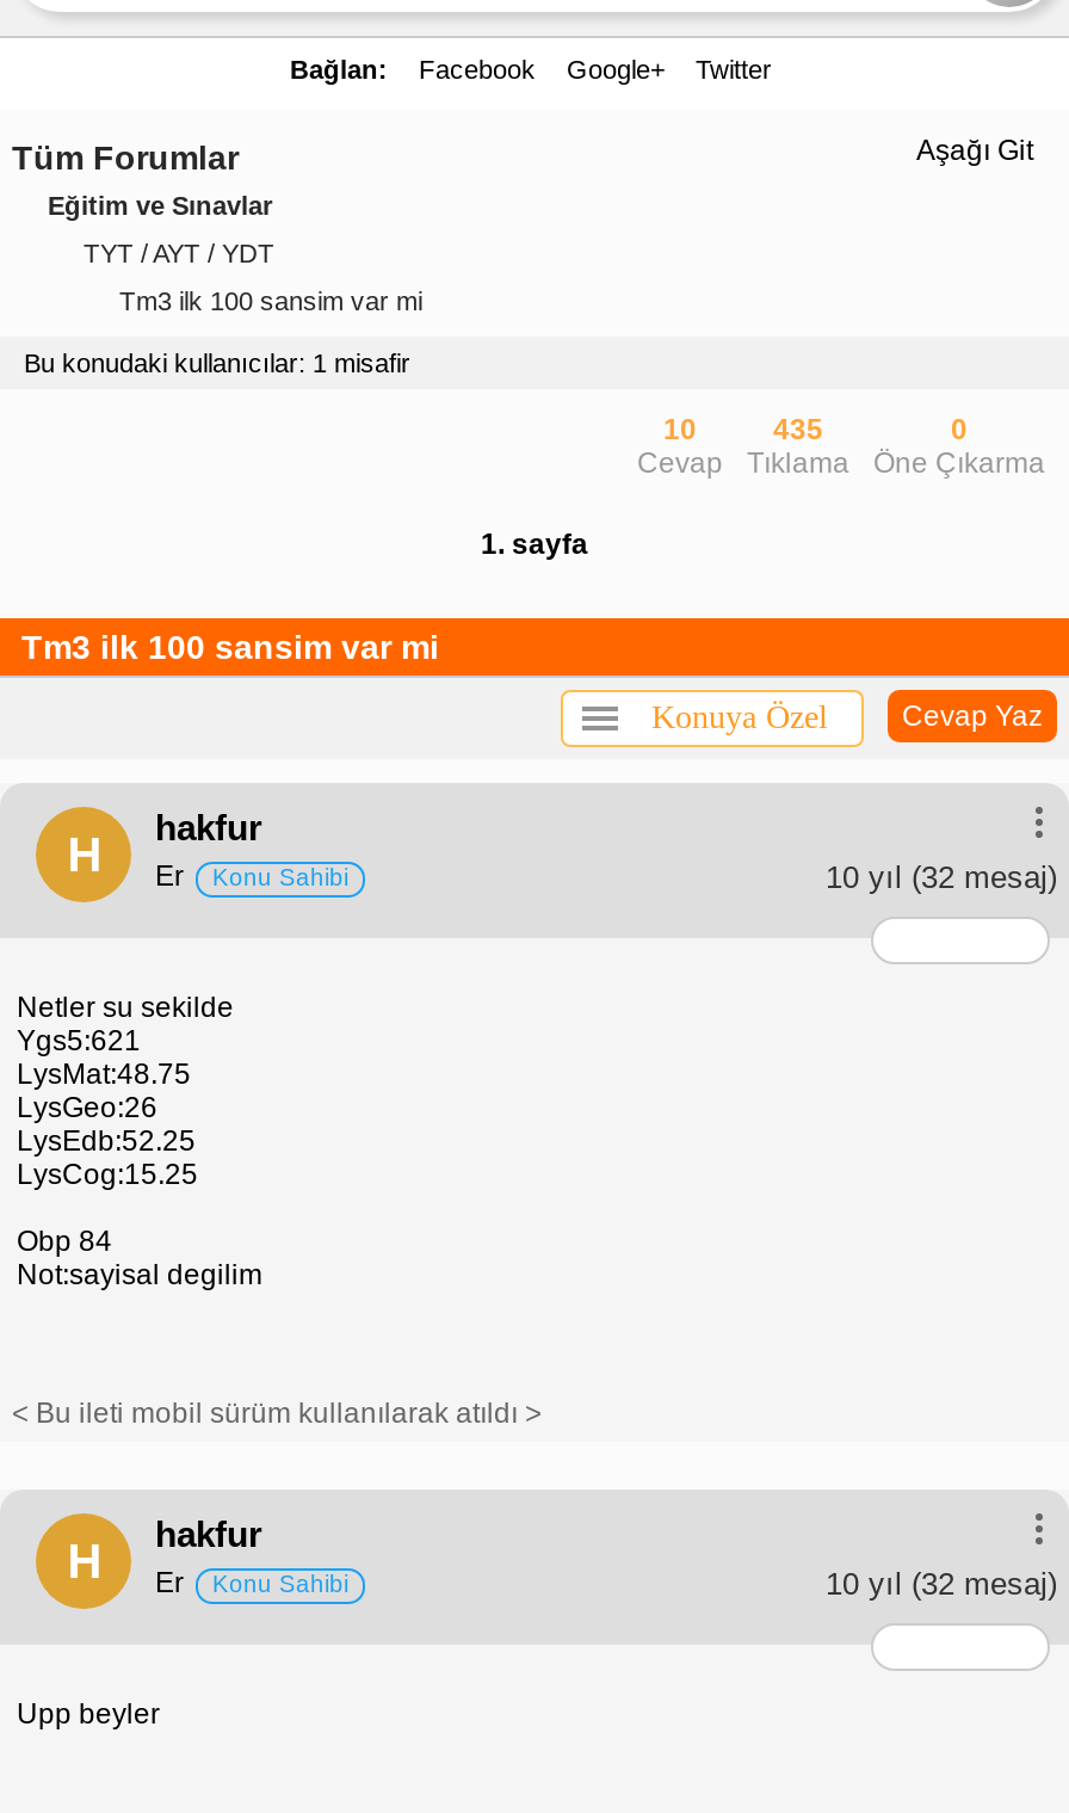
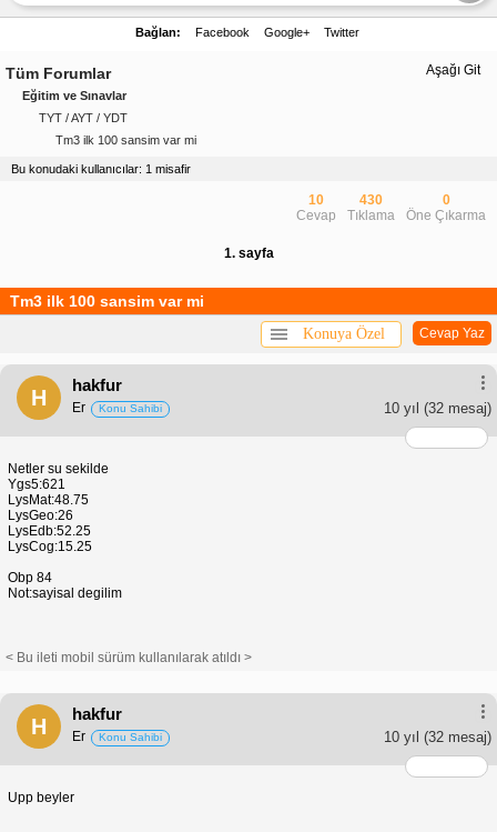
[773,413,823,446] 435 -> [359,192,383,208] 430

